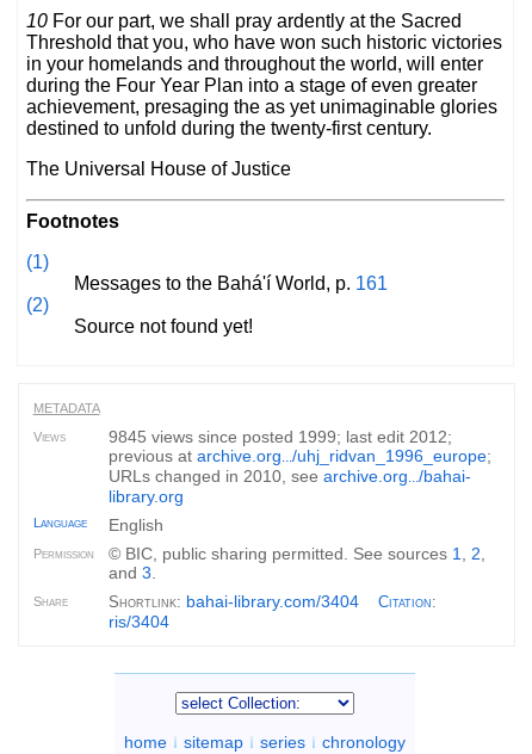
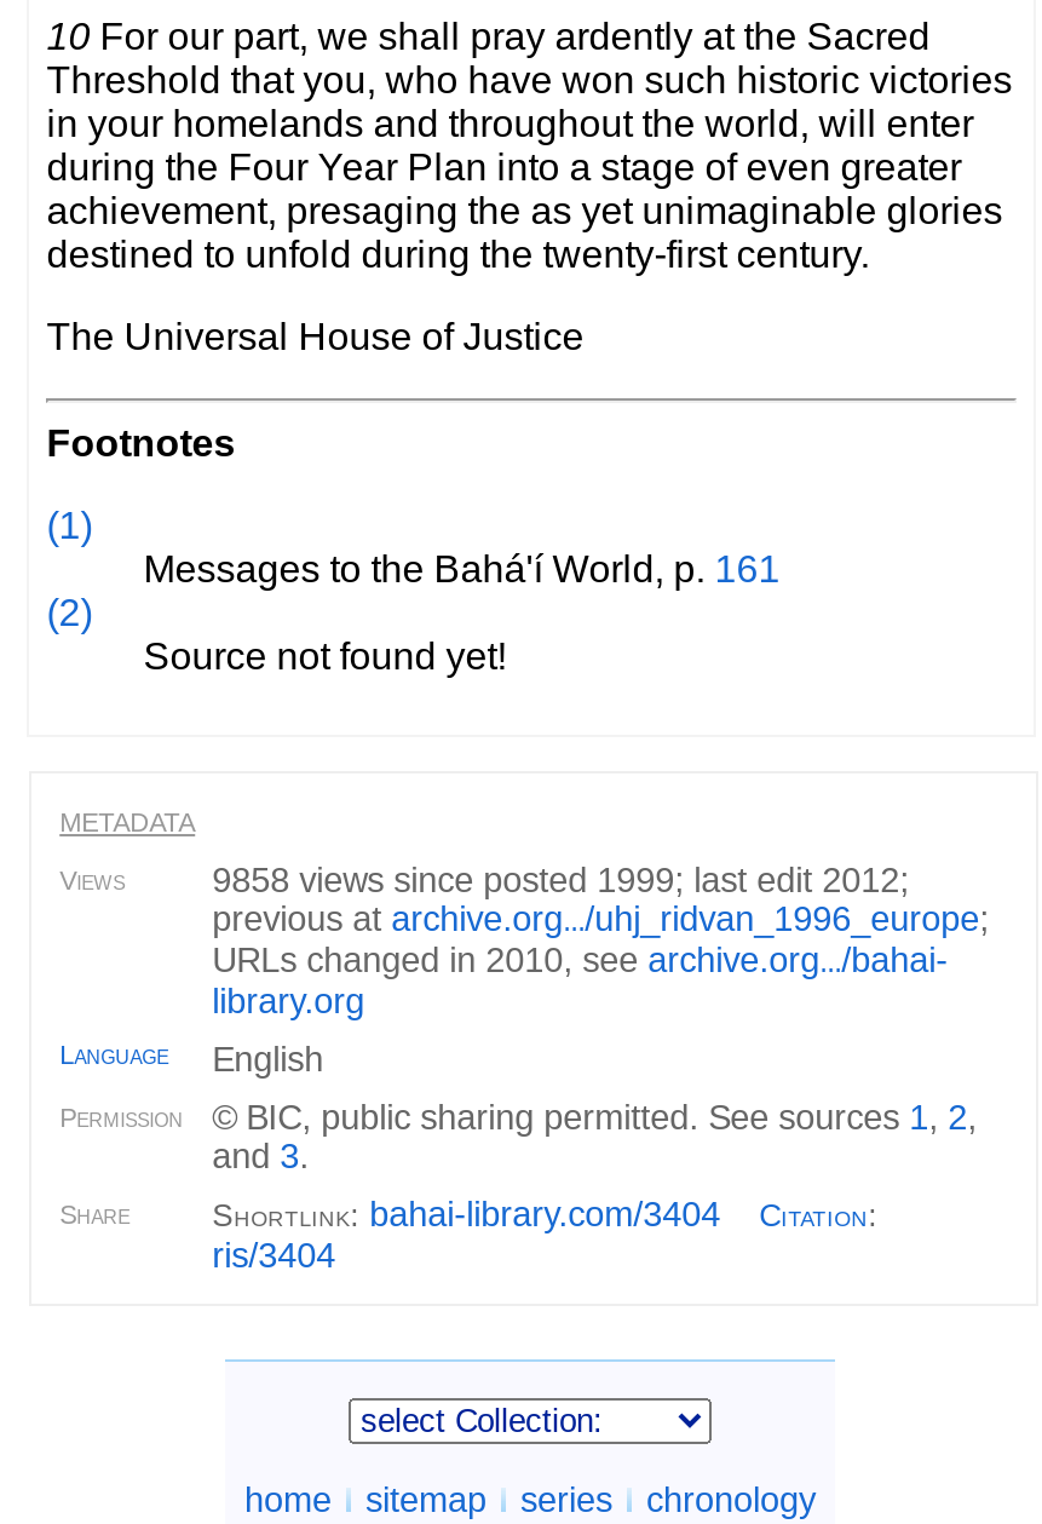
[108,427,452,446] 9845 views since posted 1999; last edit 2012; -> [212,861,909,900] 9858 views since posted 1999; last edit 2012;

